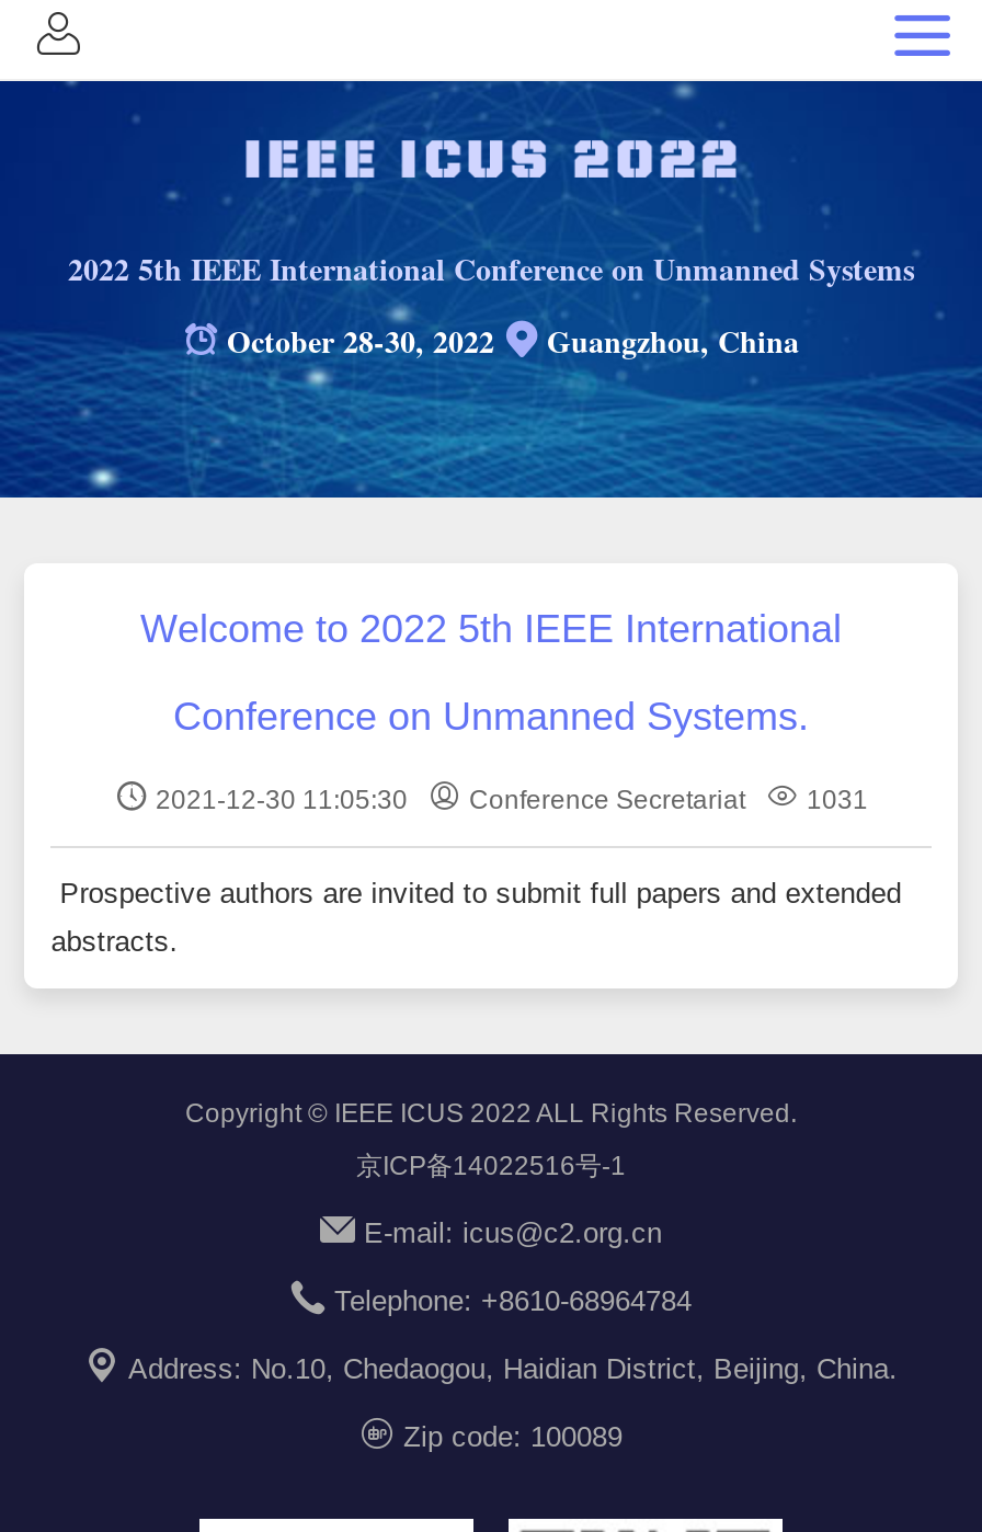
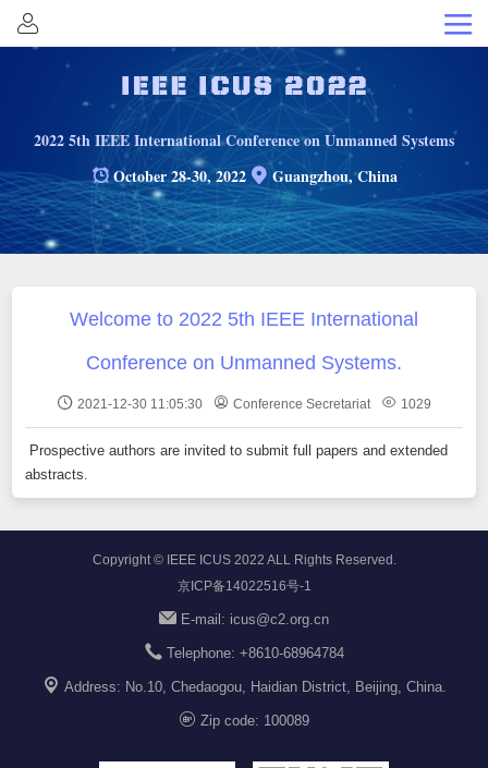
[149,785,868,815] 2021-12-30 11:05:30 Conference Secretariat 1031 -> [74,397,431,412] 2021-12-30 11:05:30 Conference Secretariat 1029

